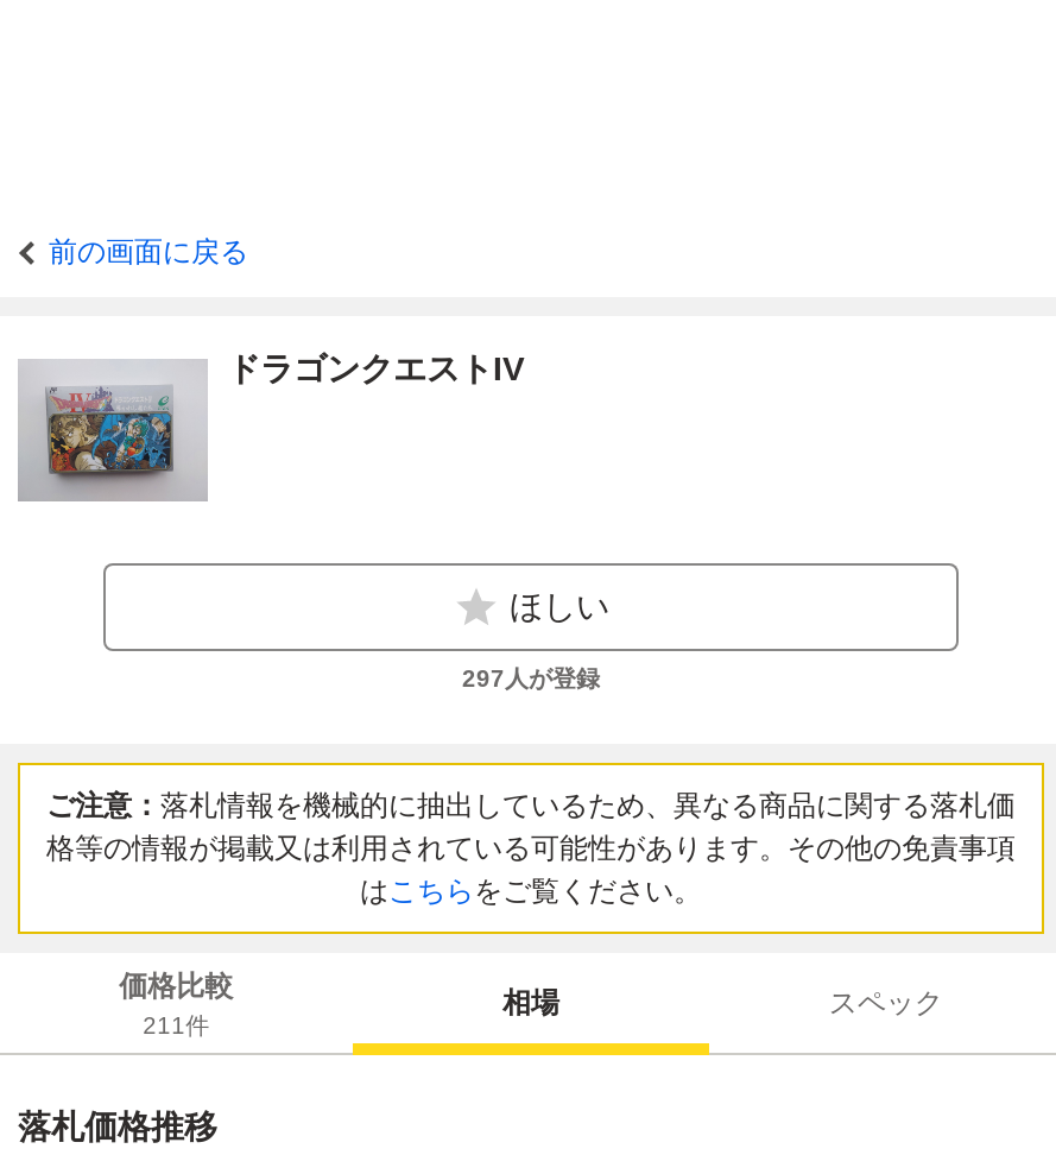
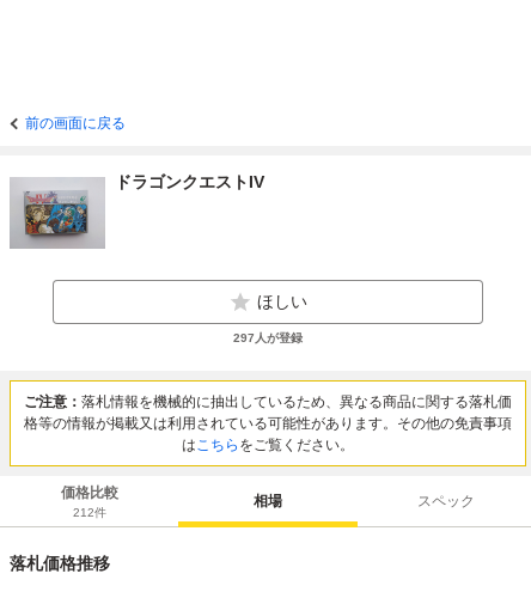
[143,1011,210,1037] 211件 -> [73,505,106,518] 212件

